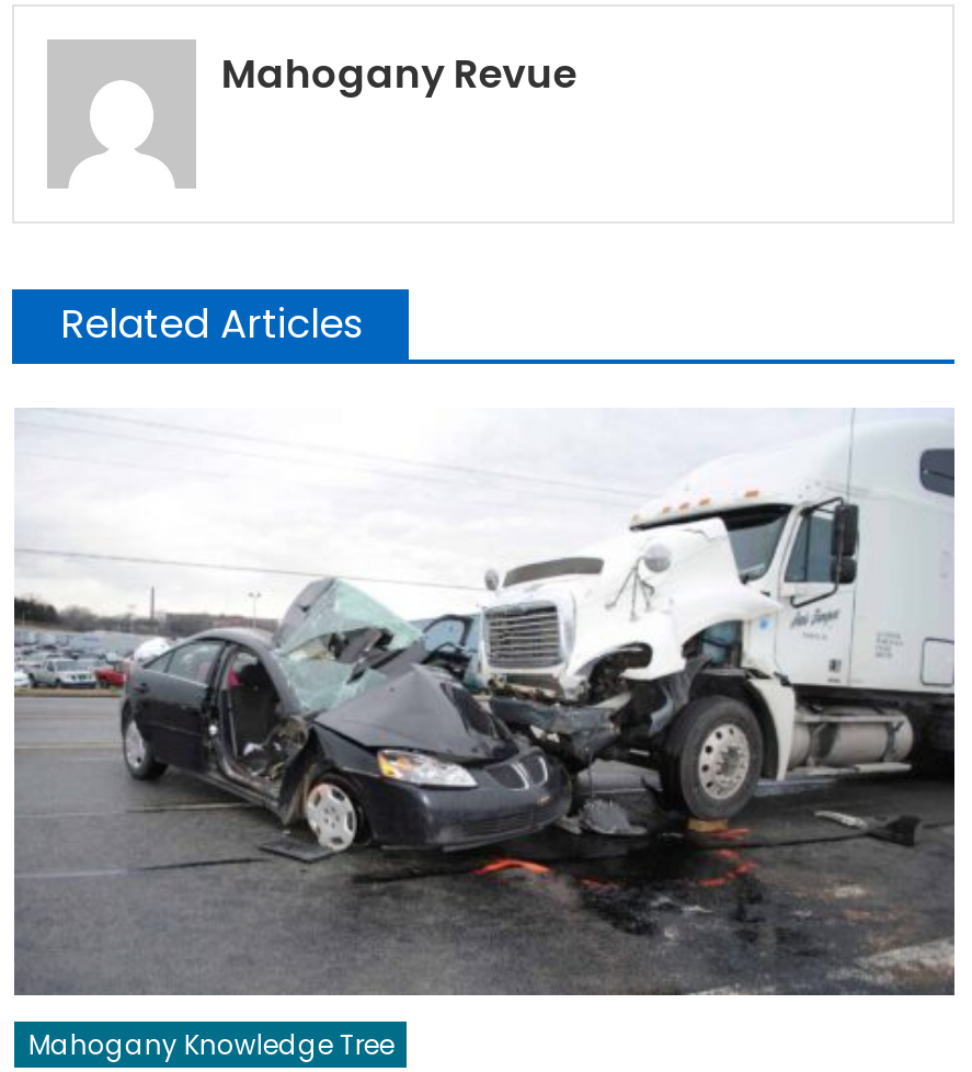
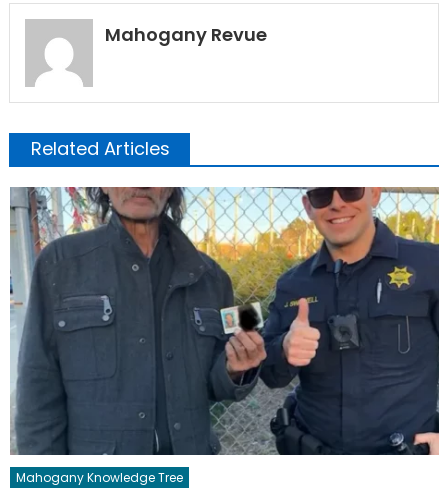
[12,408,957,995] [image] -> [9,186,440,456] [image]

